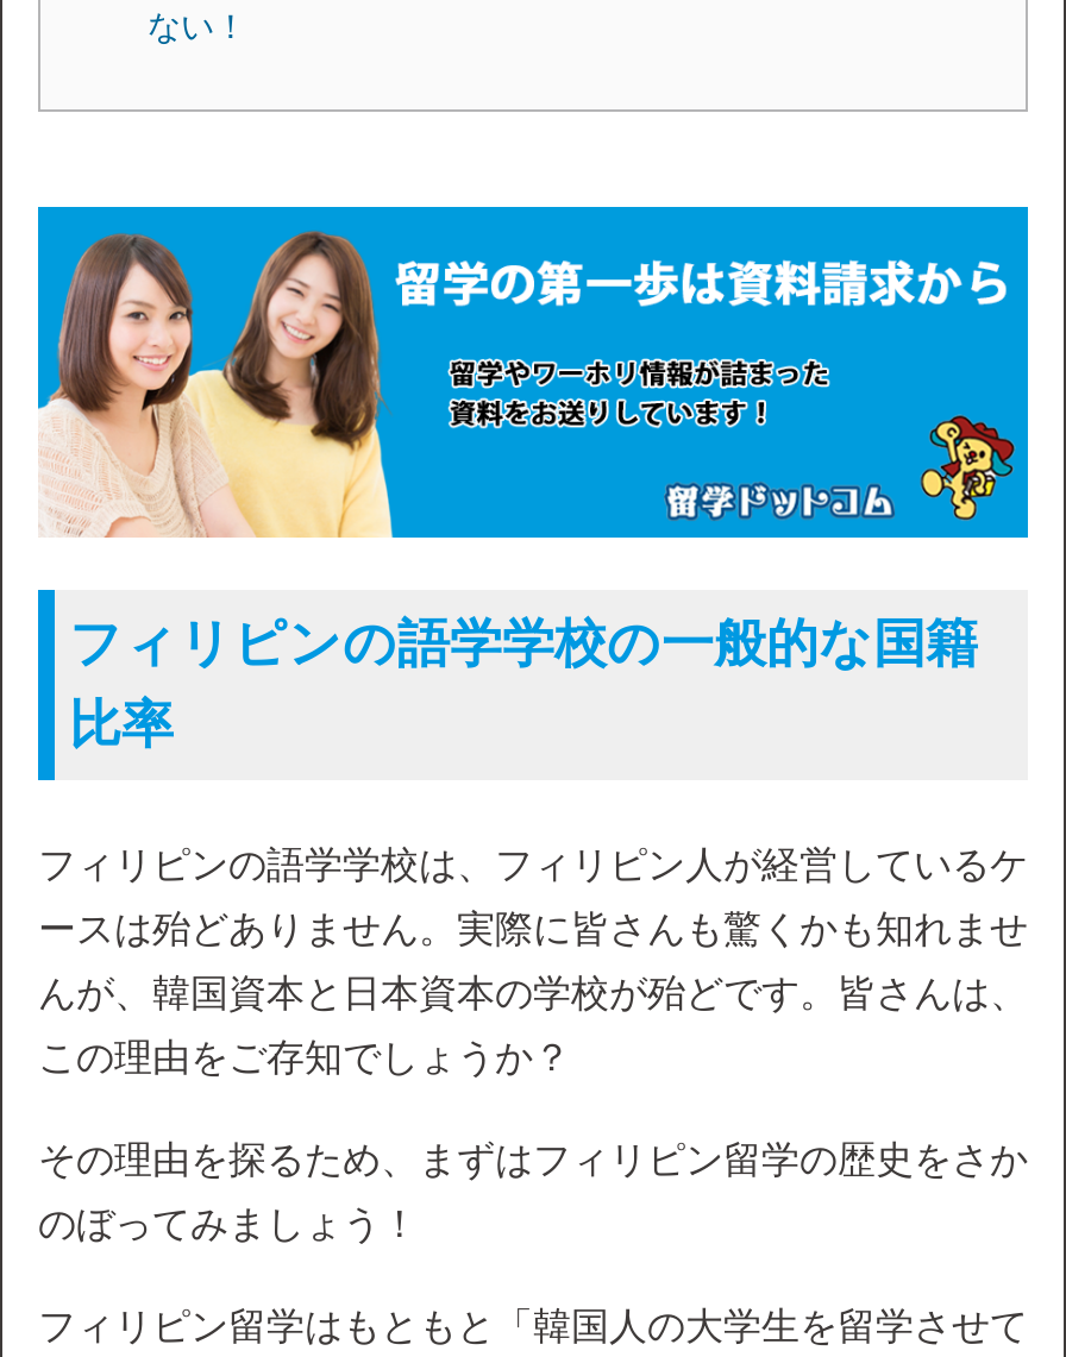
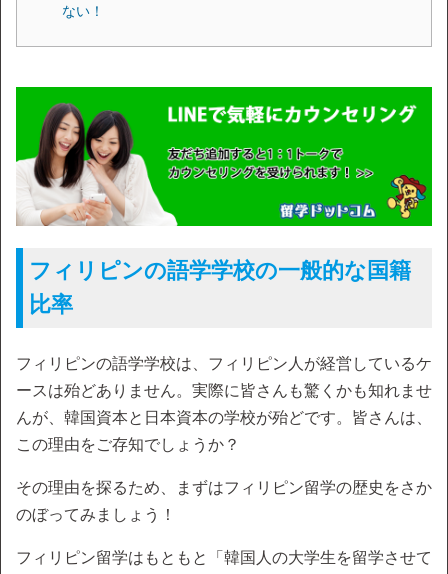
[36,205,1030,540] [image] -> [15,86,433,227] [image]

